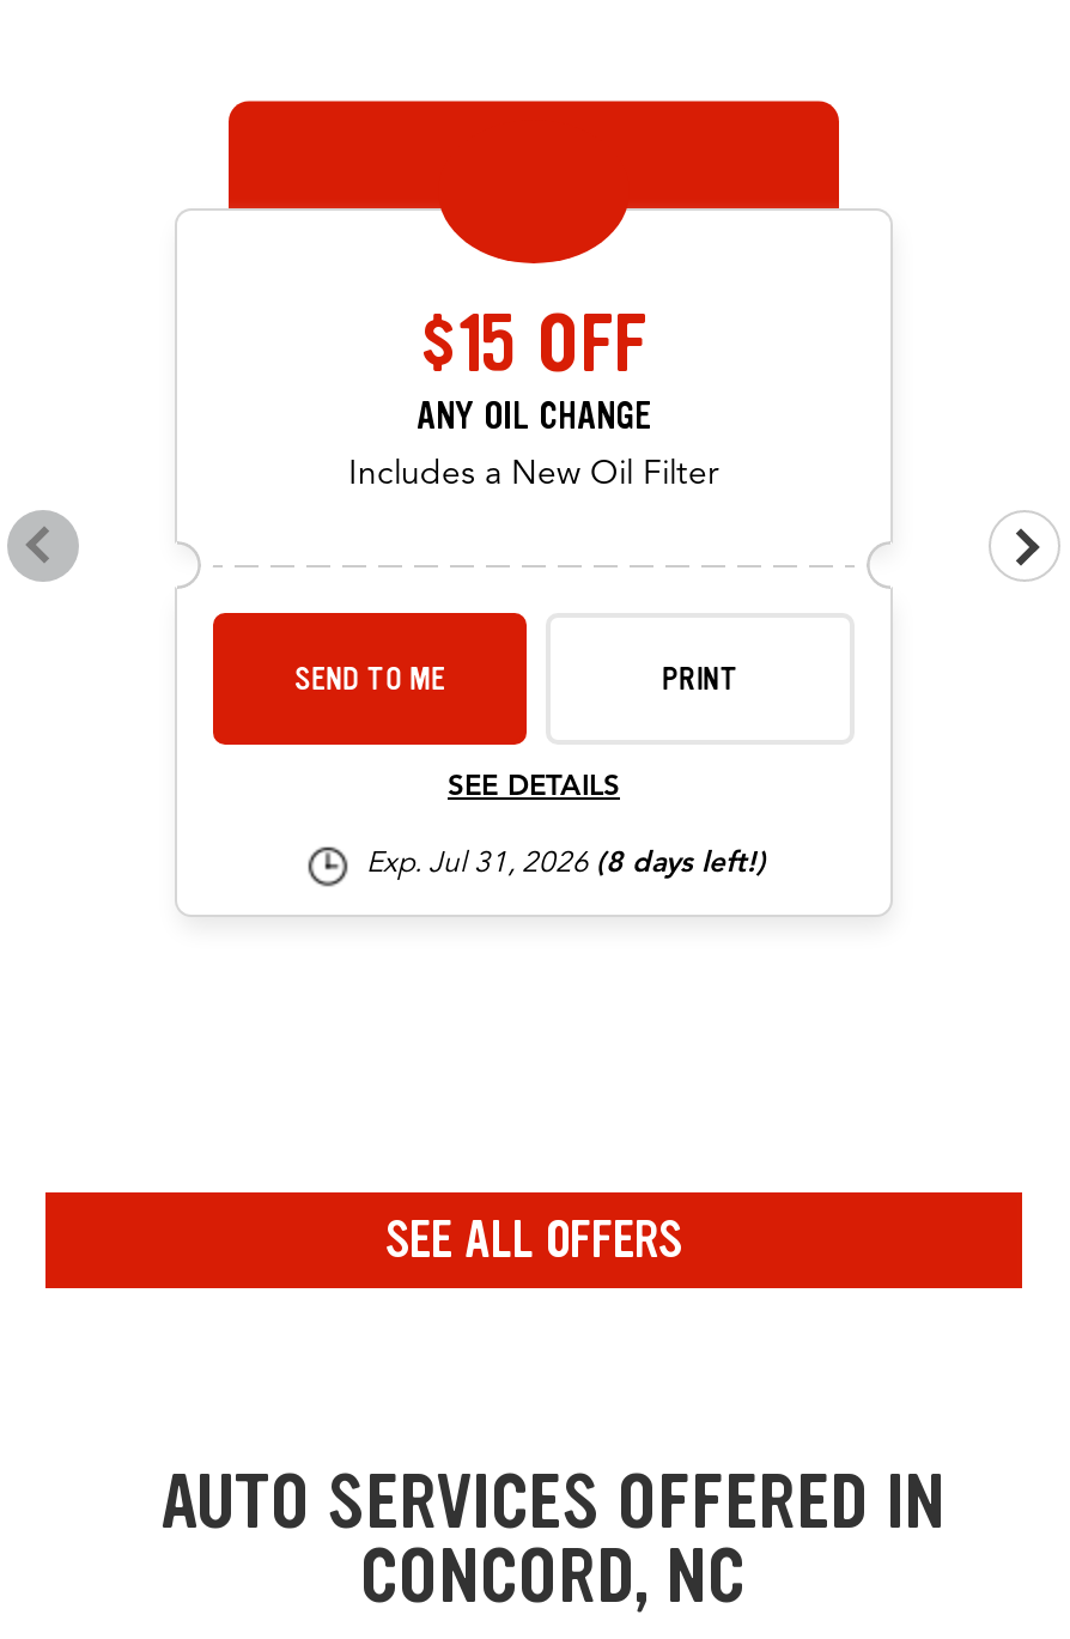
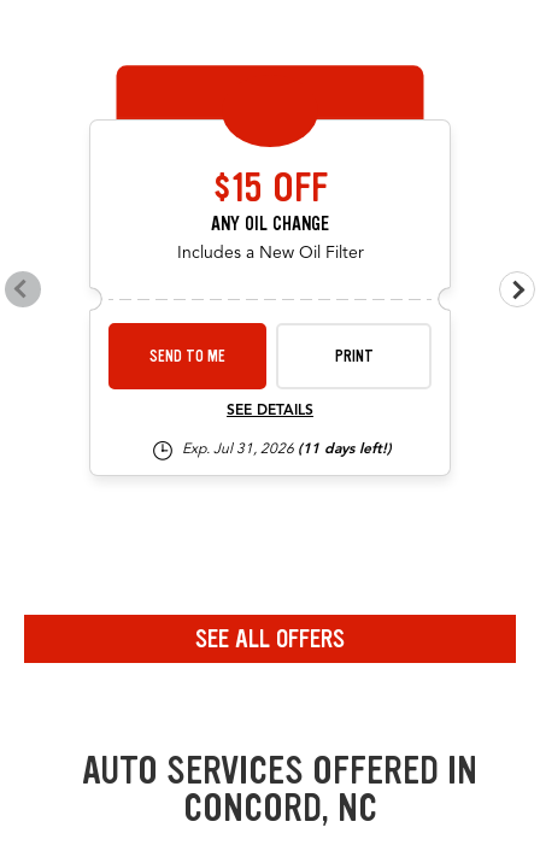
[366,849,766,878] Exp. Jul 31, 2026 (8 days left!) -> [181,442,391,456] Exp. Jul 31, 2026 (11 days left!)

